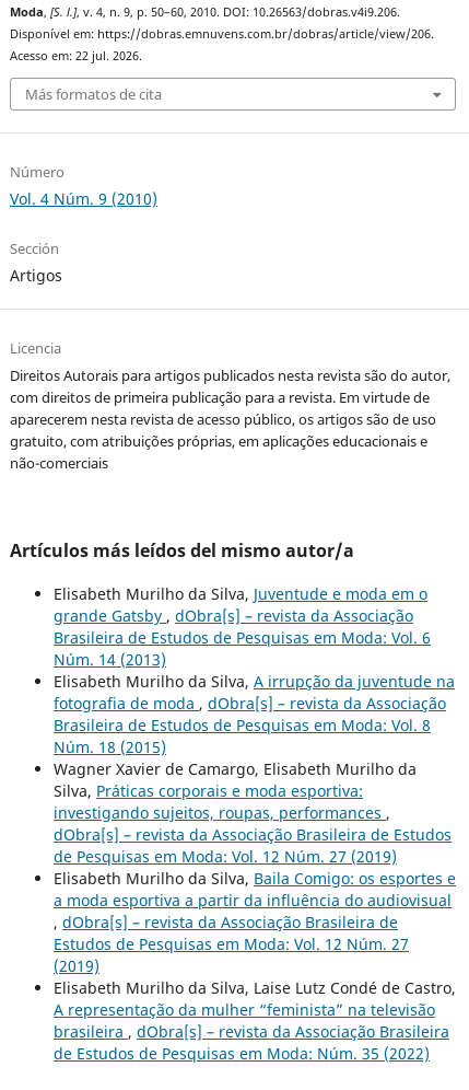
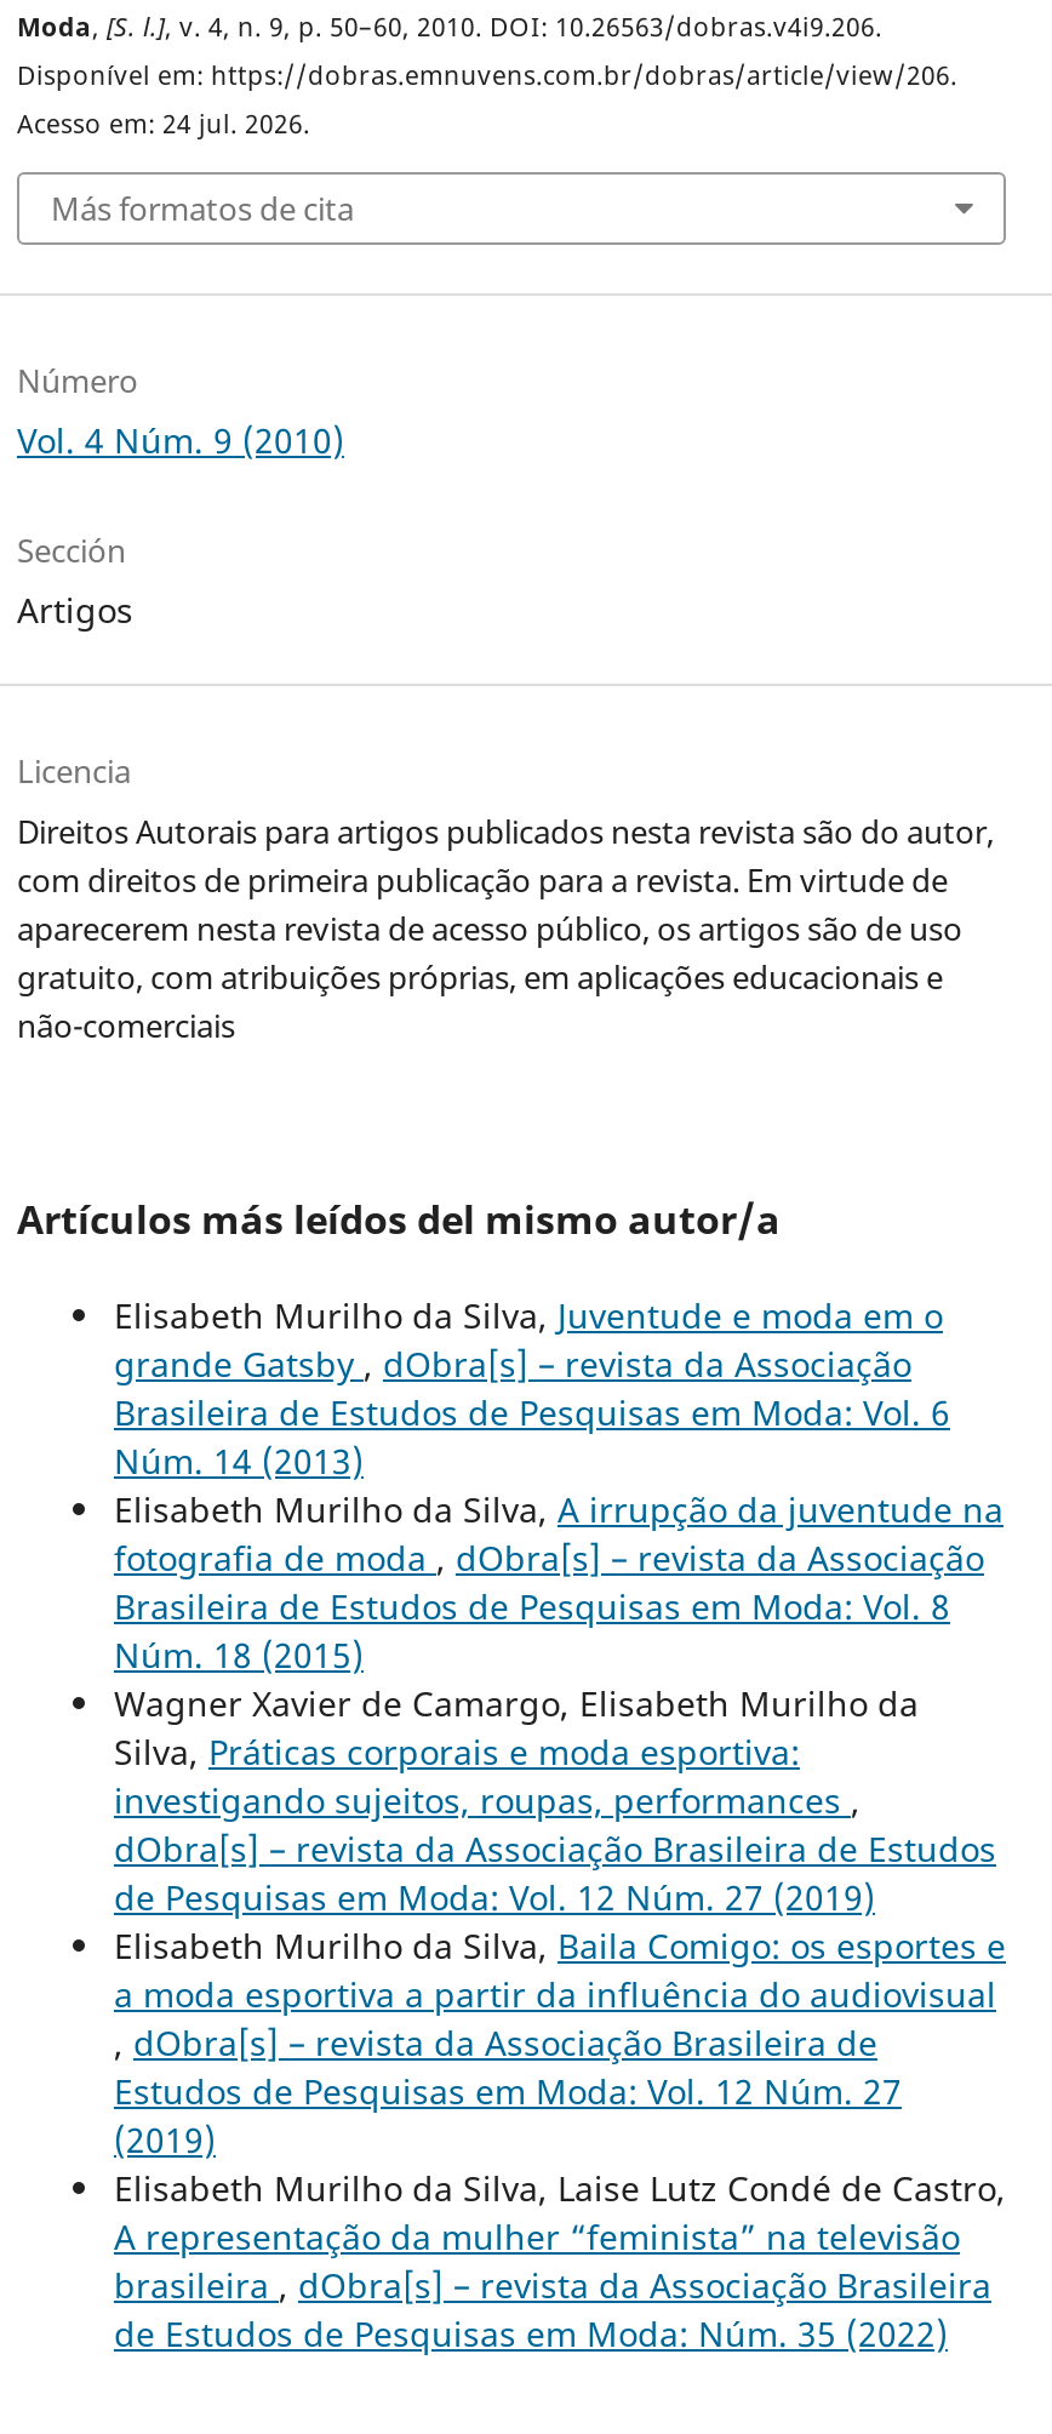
[10,48,142,63] Acesso em: 22 jul. 2026. -> [17,106,310,140] Acesso em: 24 jul. 2026.

